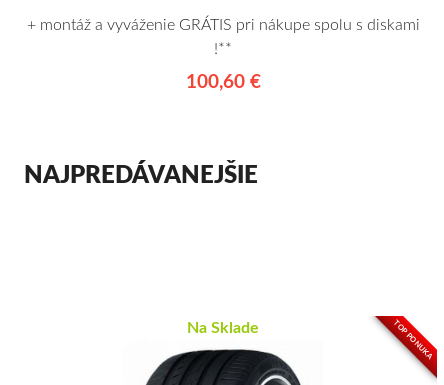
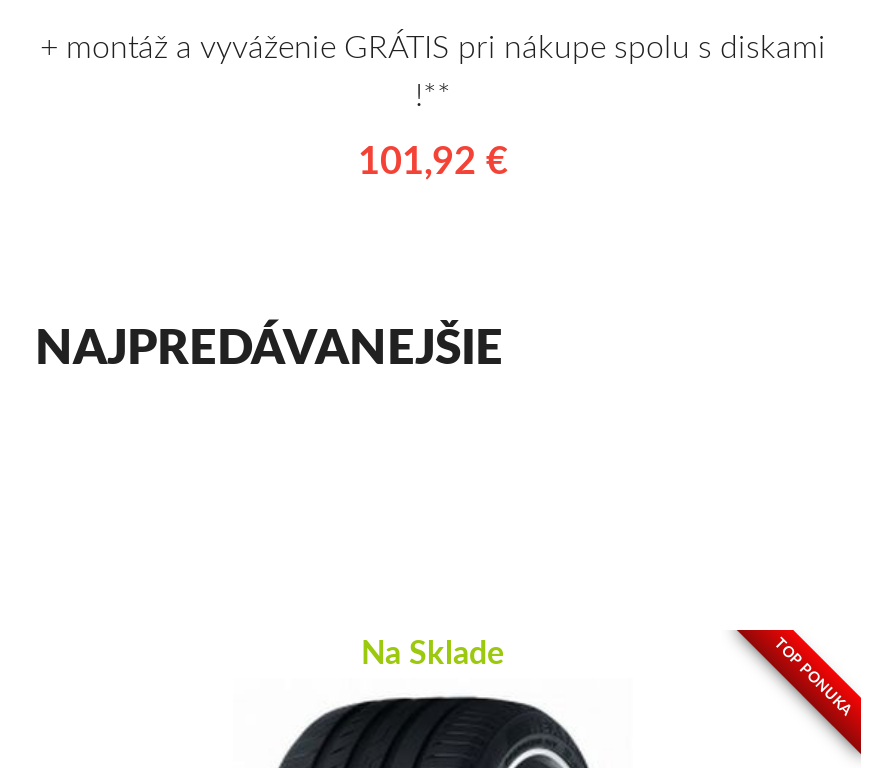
[185,72,260,91] 100,60 € -> [358,143,508,181] 101,92 €

